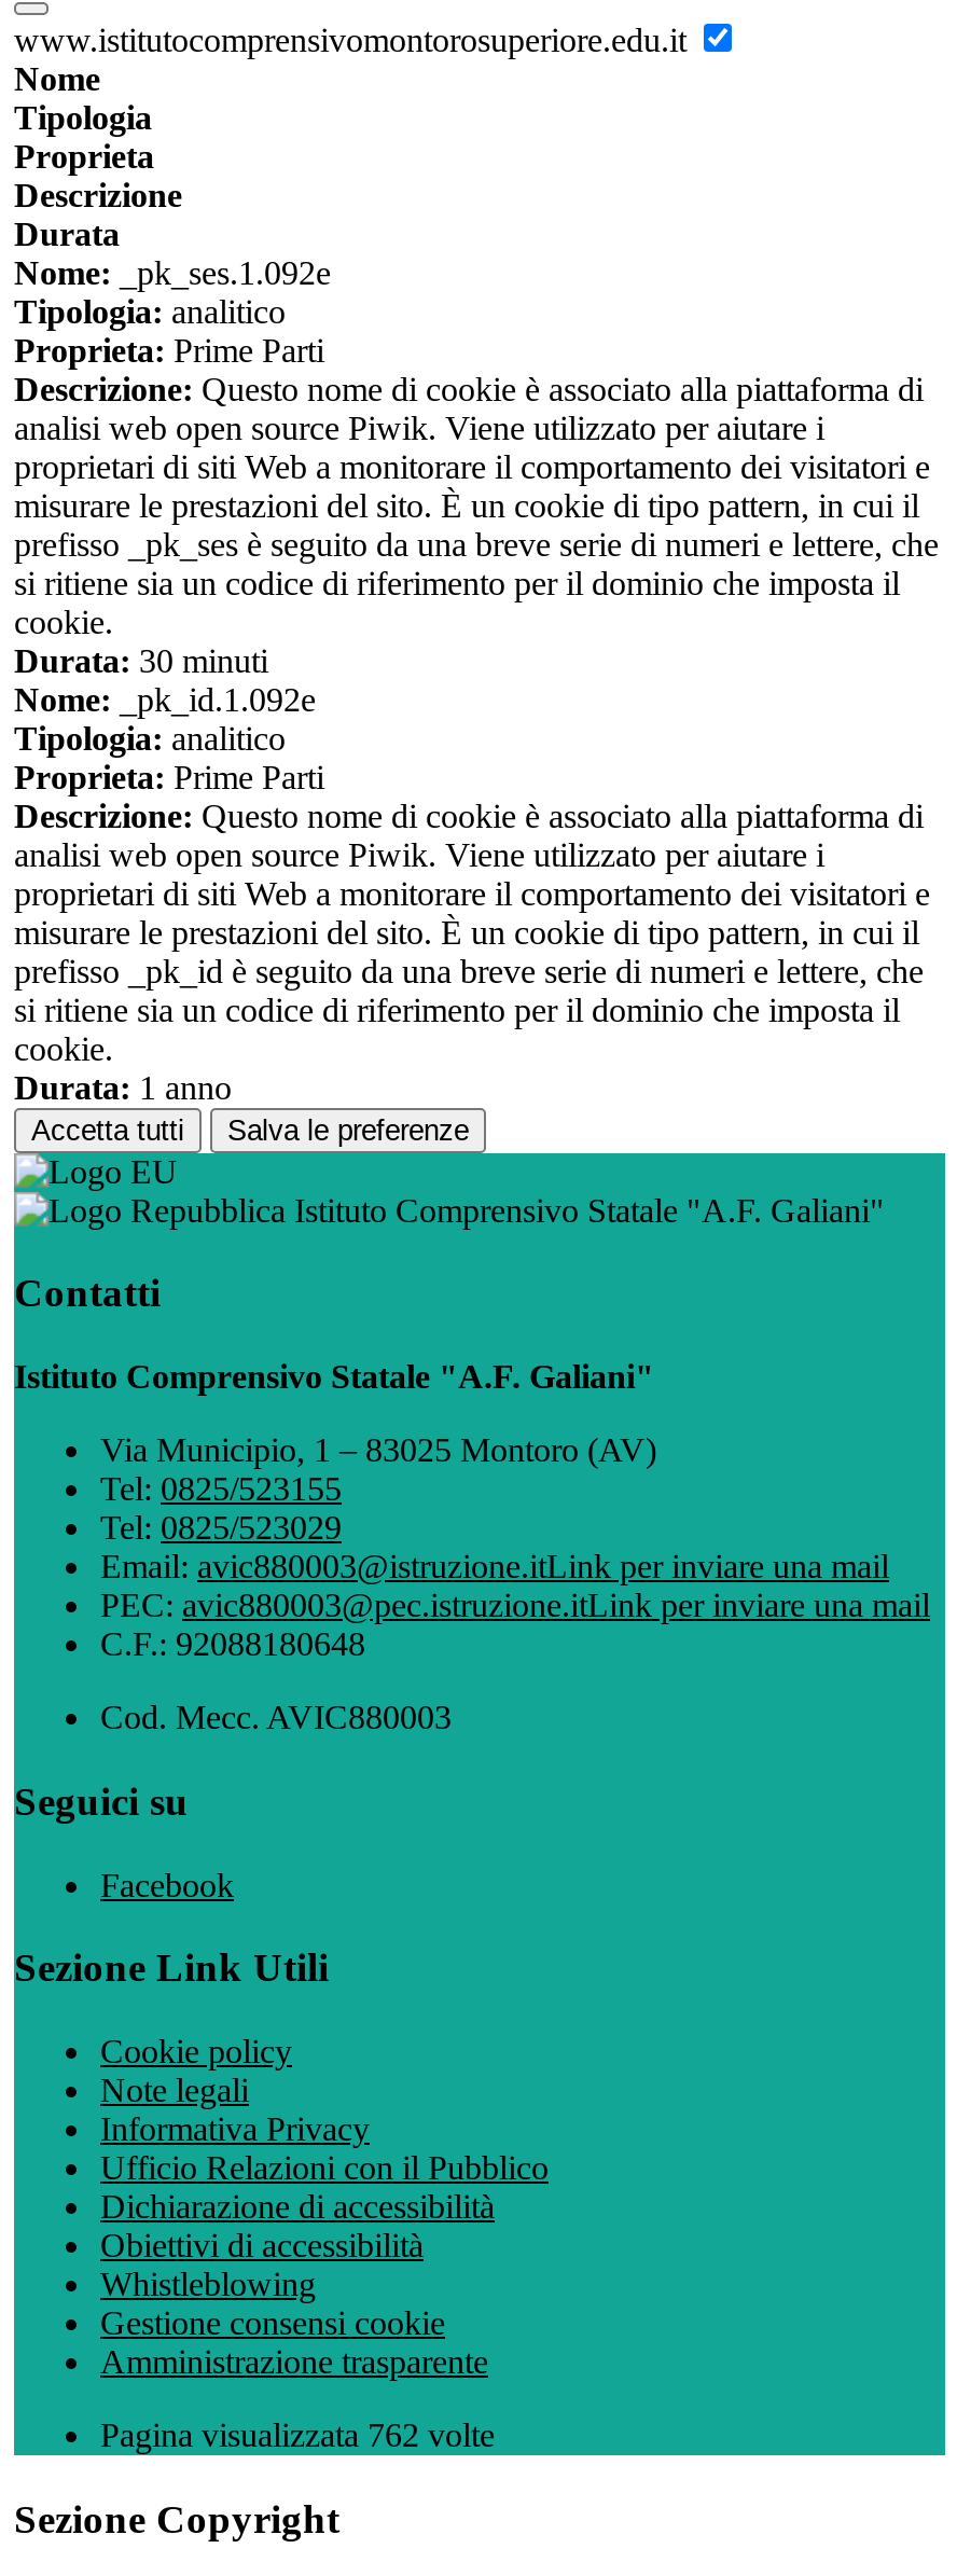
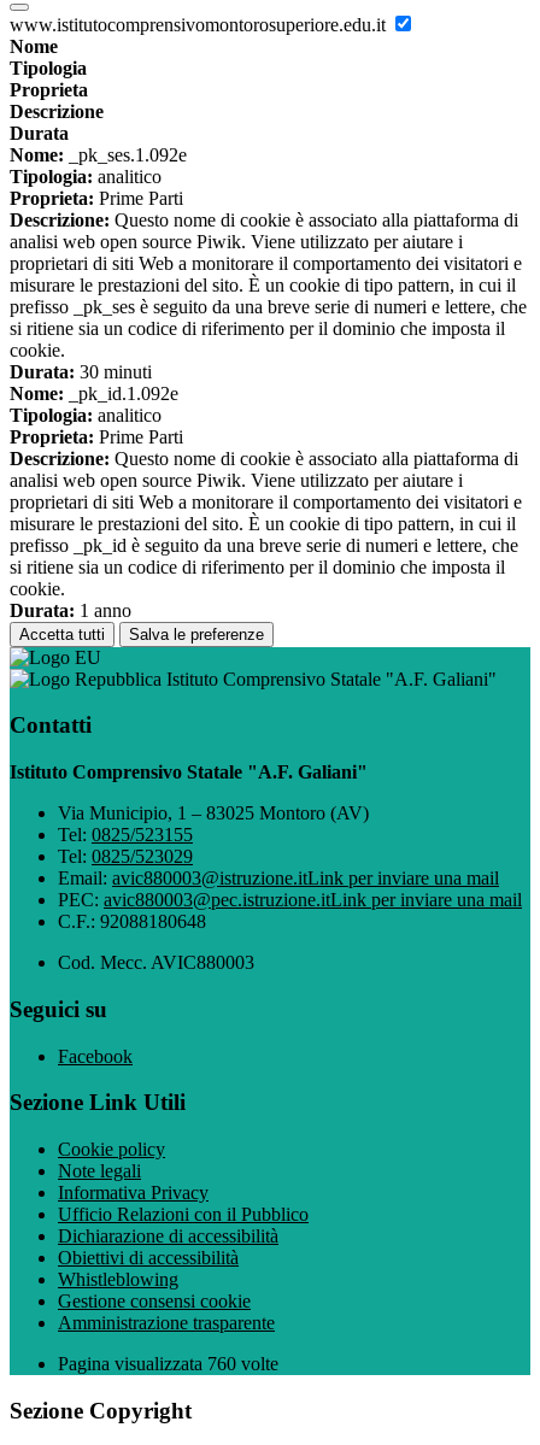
[100,2416,495,2453] Pagina visualizzata 762 volte -> [58,1353,278,1374] Pagina visualizzata 760 volte

